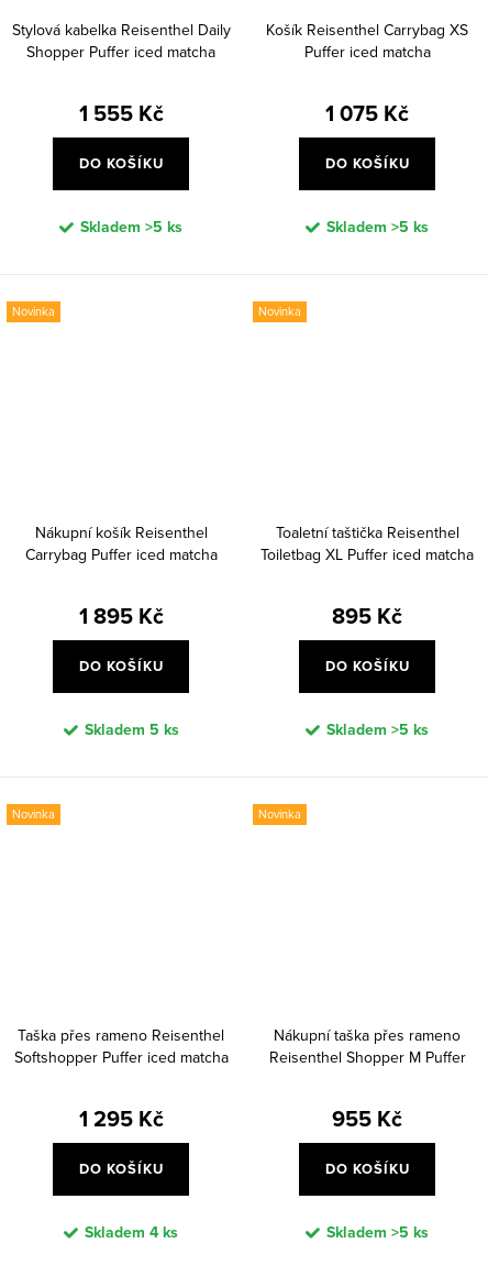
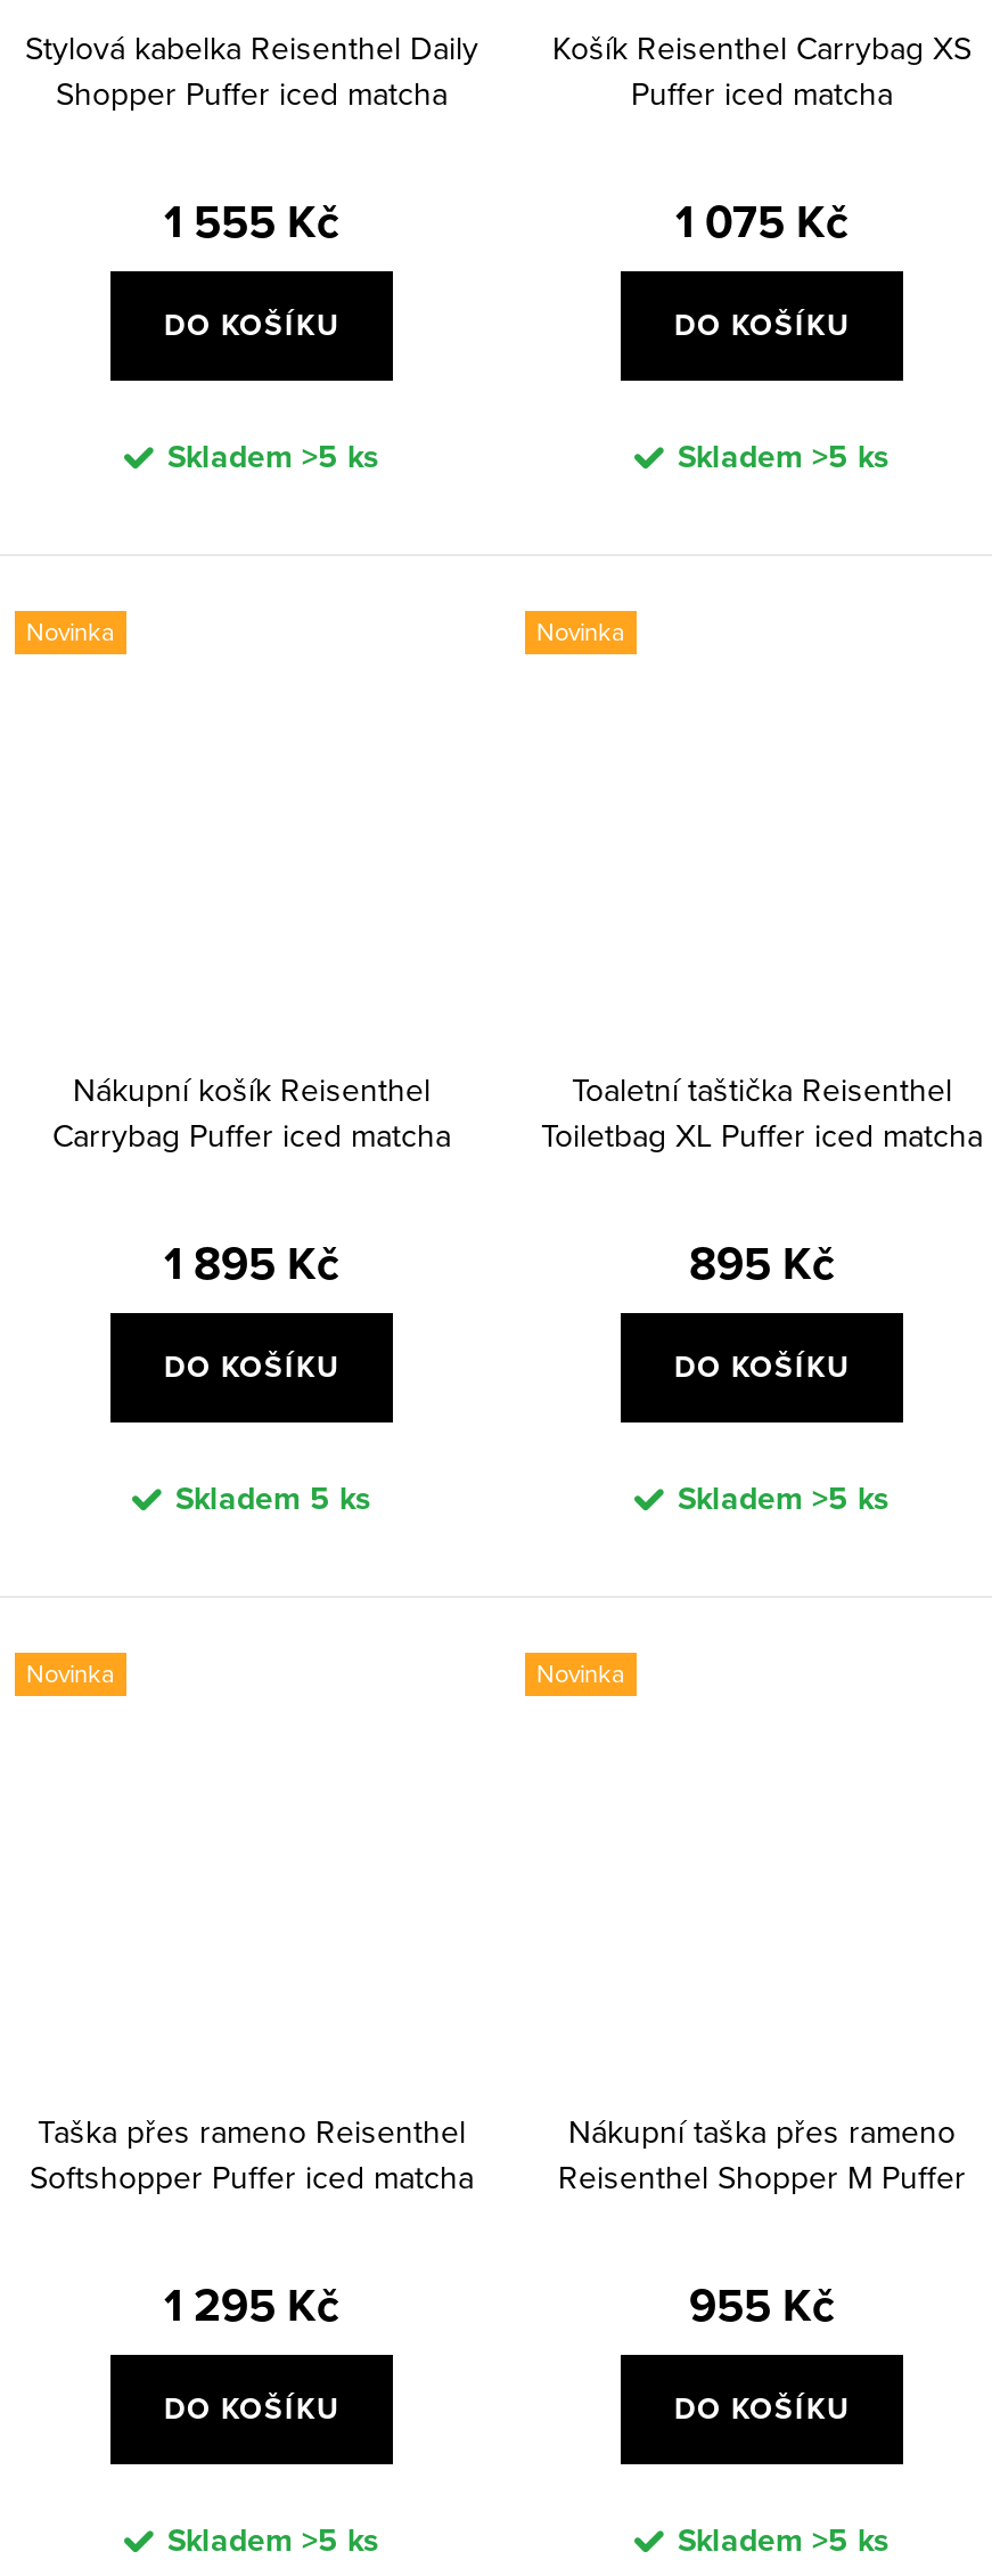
[85,1221,178,1244] Skladem 4 ks -> [167,2517,379,2563] Skladem >5 ks

